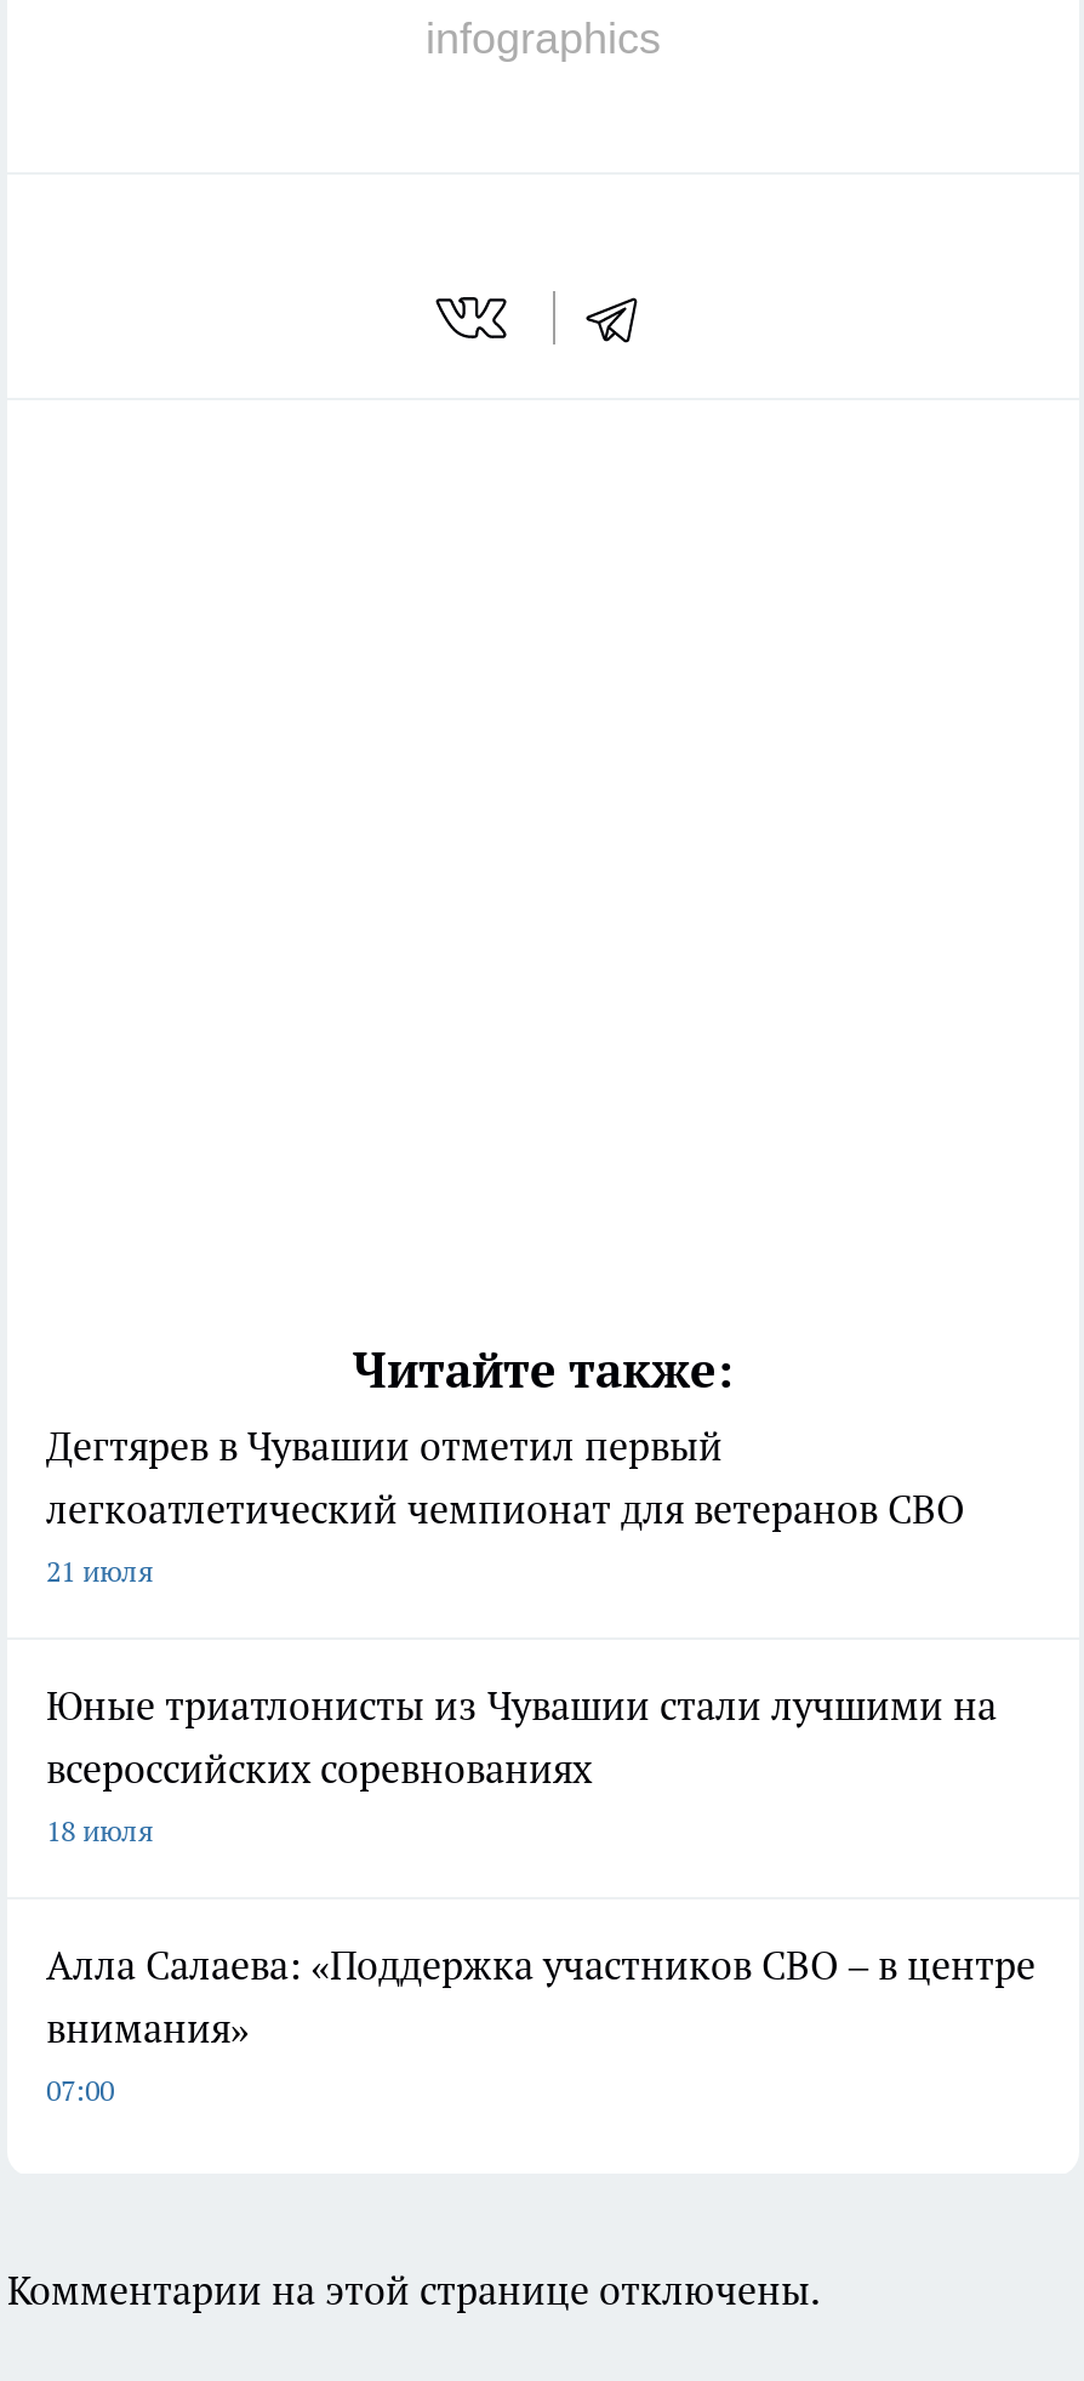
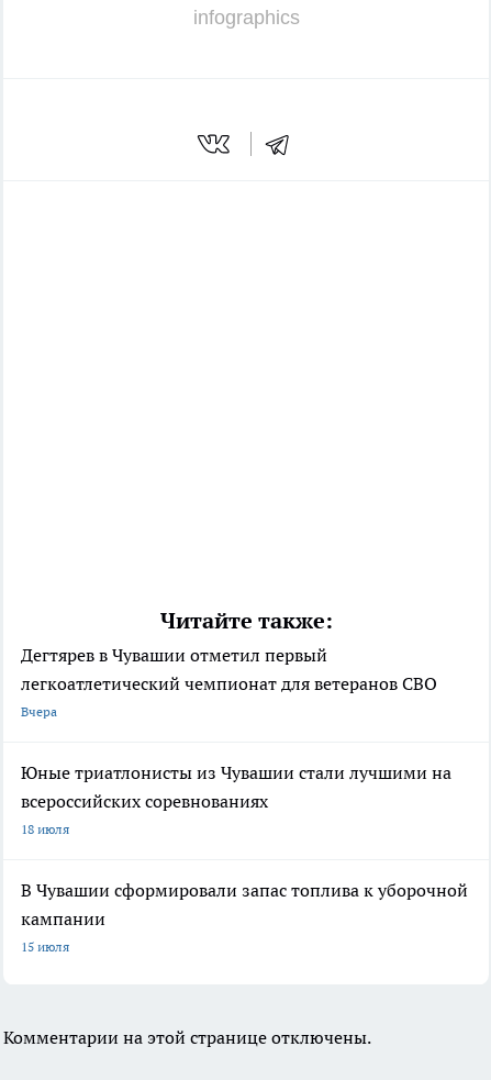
[46,1552,153,1588] 21 июля -> [21,703,57,719] Вчера
[46,1940,1035,2107] Алла Салаева: «Поддержка участников СВО – в центре | внимания» | 07:00 -> [21,879,468,954] В Чувашии сформировали запас топлива к уборочной | кампании | 15 июля

